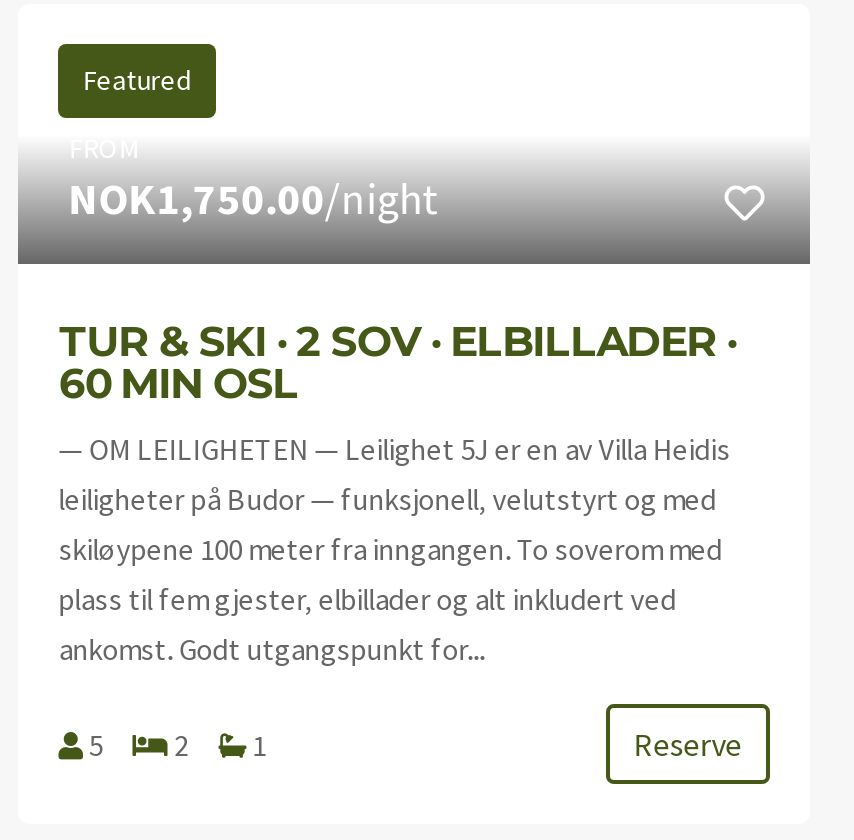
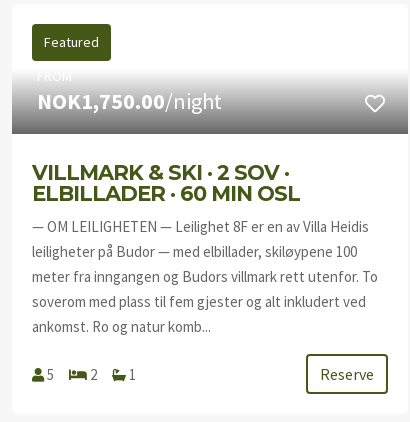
[58,317,736,669] TUR & SKI · 2 SOV · ELBILLADER · | 60 MIN OSL | — OM LEILIGHETEN — Leilighet 5J er en av Villa Heidis | leiligheter på Budor — funksjonell, velutstyrt og med | skiløypene 100 meter fra inngangen. To soverom med | plass til fem gjester, elbillader og alt inkludert ved | ankomst. Godt utgangspunkt for... -> [32,160,378,336] VILLMARK & SKI · 2 SOV · | ELBILLADER · 60 MIN OSL | — OM LEILIGHETEN — Leilighet 8F er en av Villa Heidis | leiligheter på Budor — med elbillader, skiløypene 100 | meter fra inngangen og Budors villmark rett utenfor. To | soverom med plass til fem gjester og alt inkludert ved | ankomst. Ro og natur komb...

